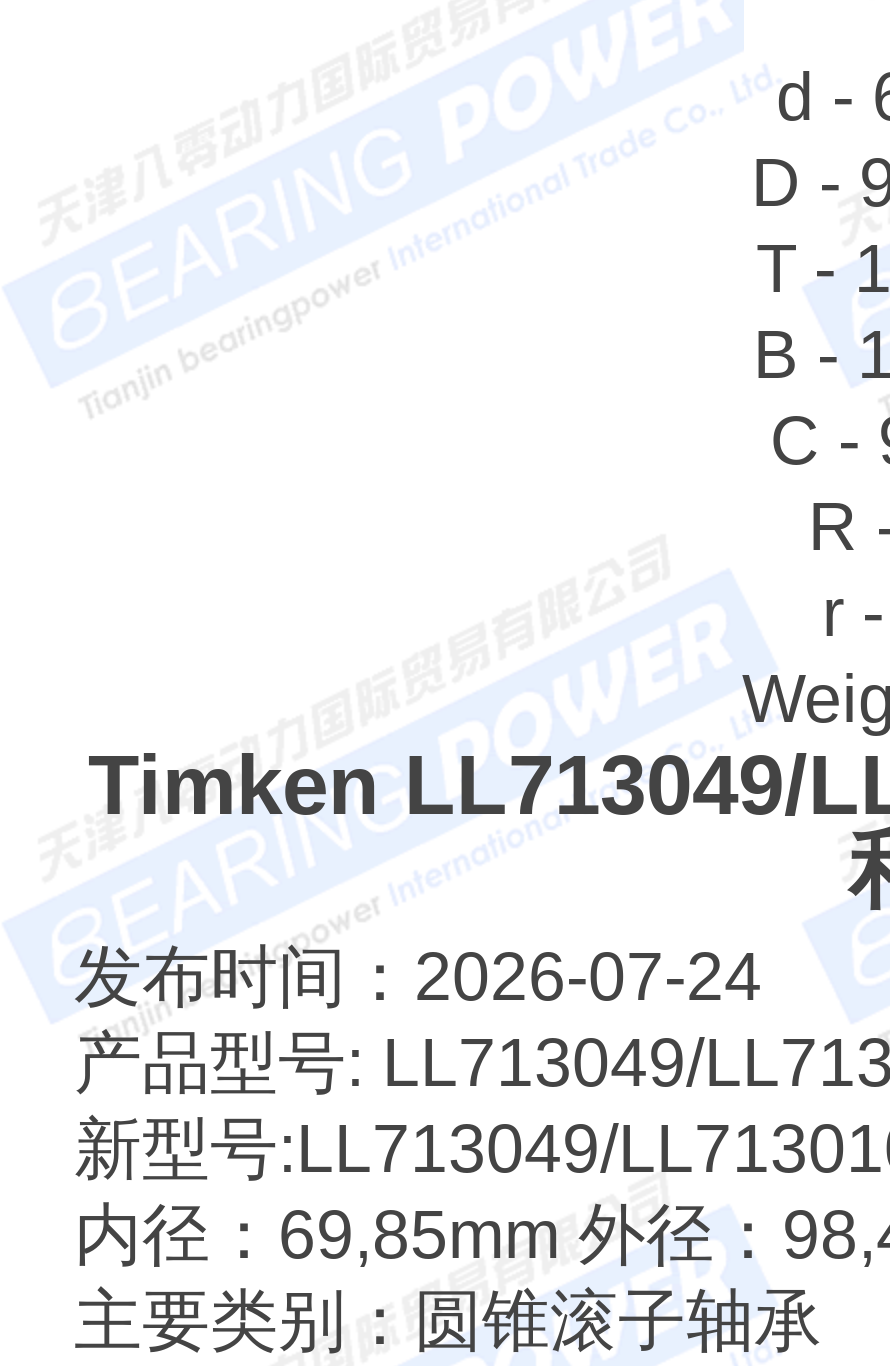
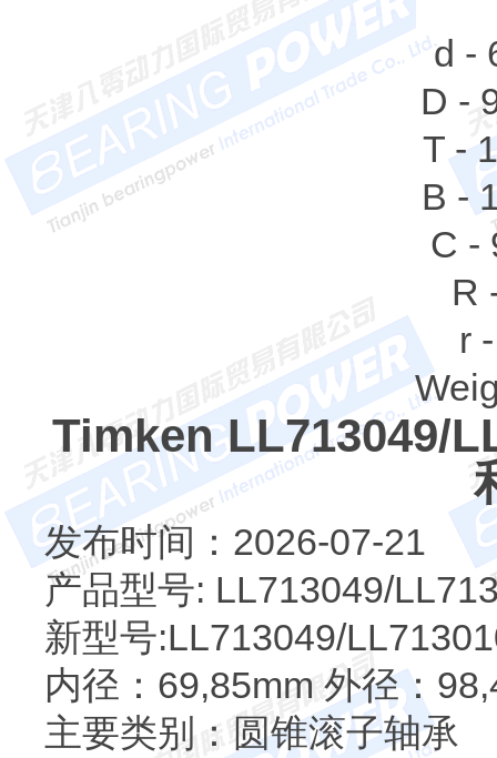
[74,938,762,1014] 发布时间：2026-07-24 -> [44,521,426,563] 发布时间：2026-07-21

